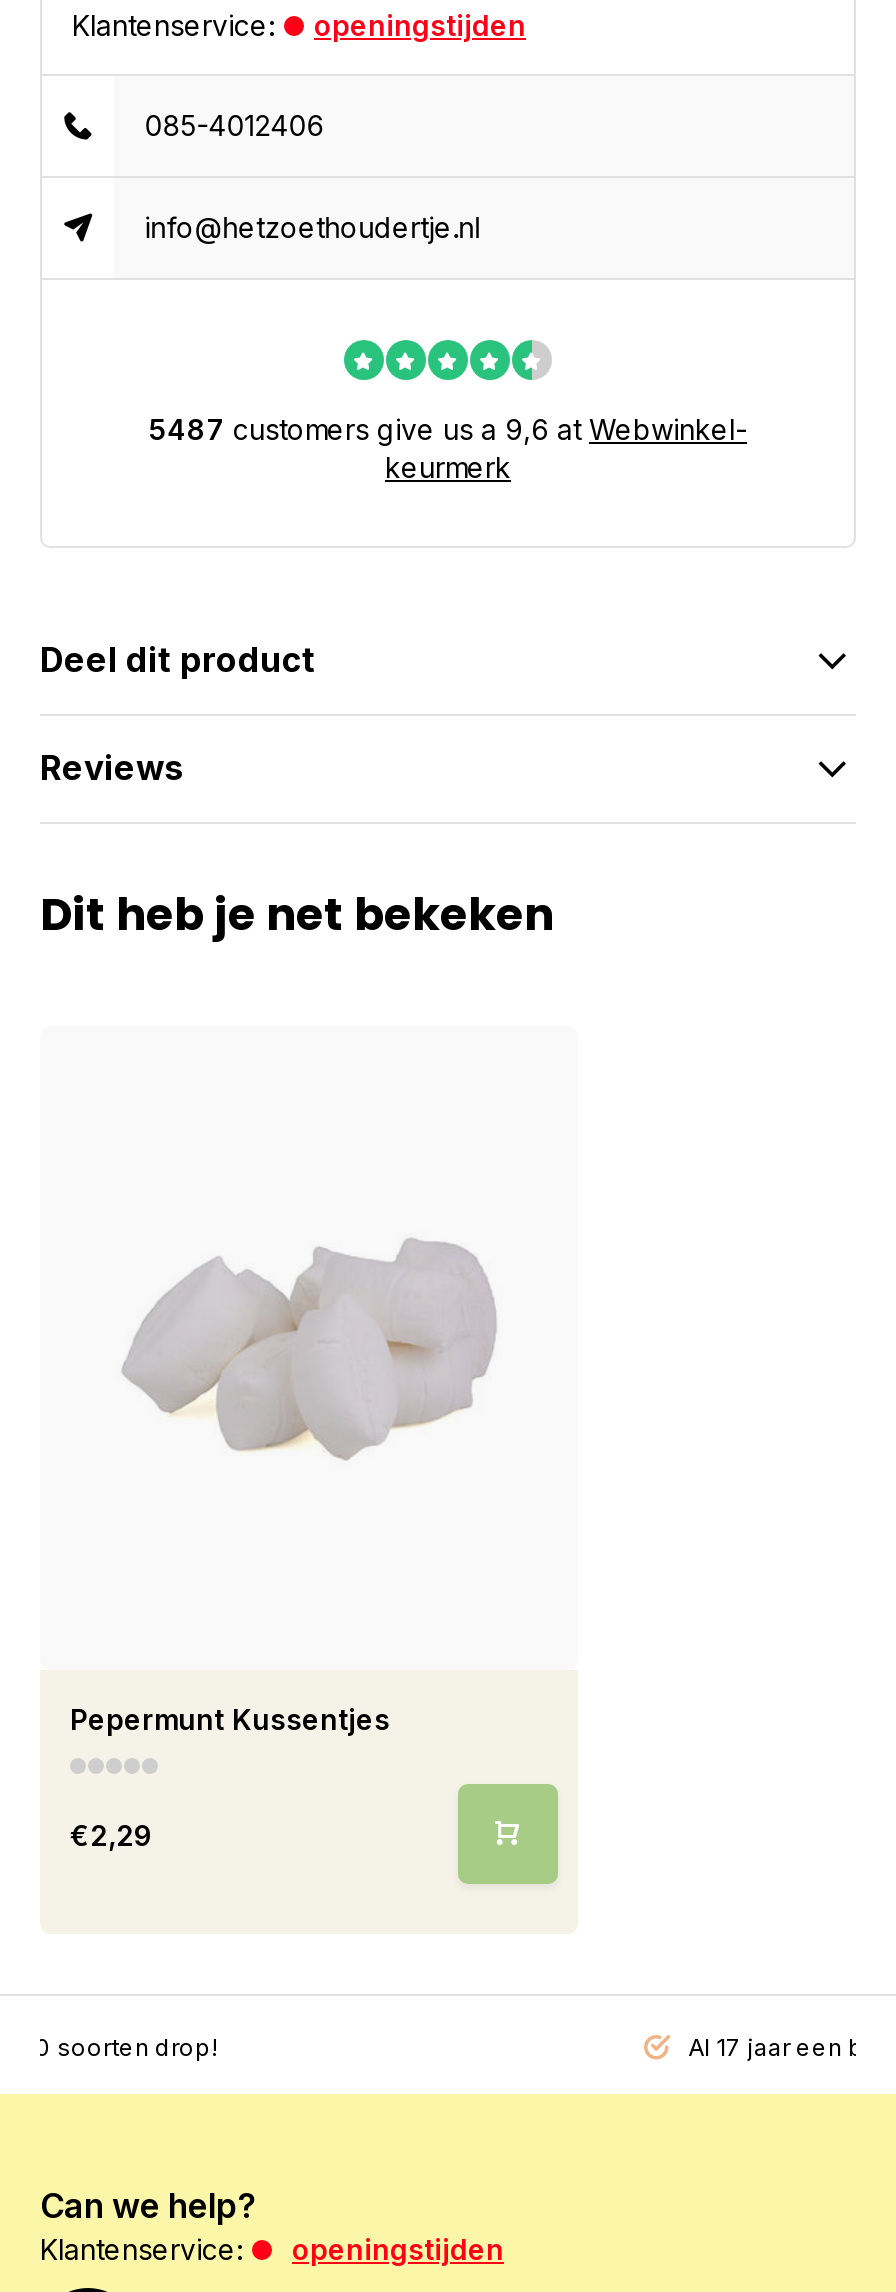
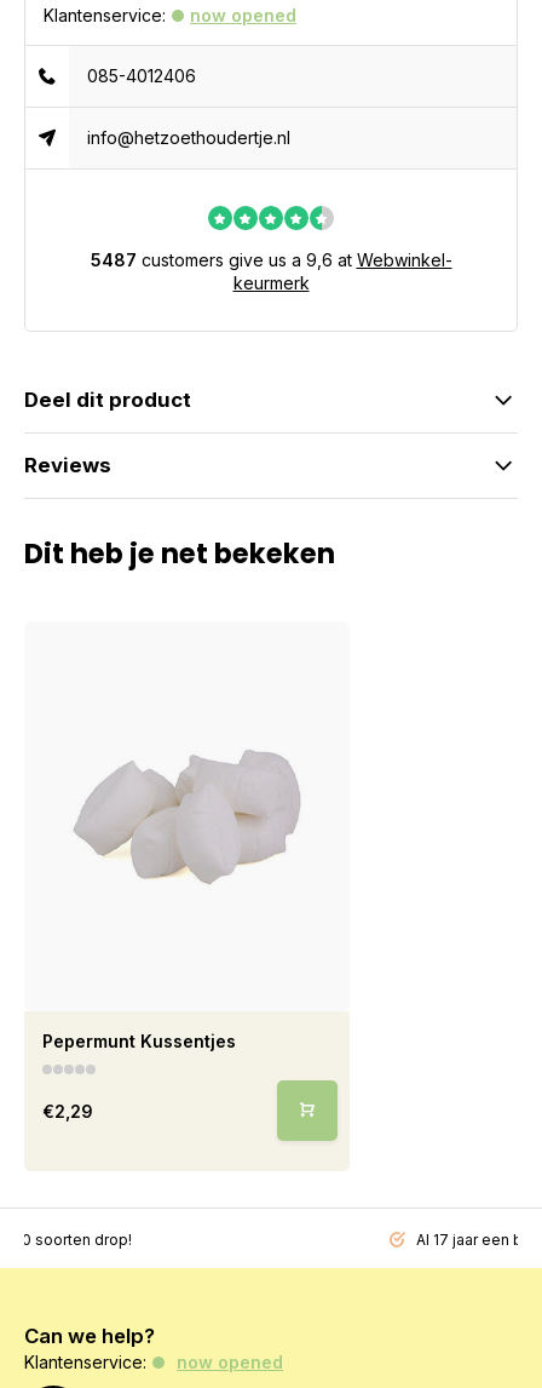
[314,8,526,42] openingstijden -> [190,5,296,25] now opened
[292,2233,504,2267] openingstijden -> [177,1352,283,1373] now opened

